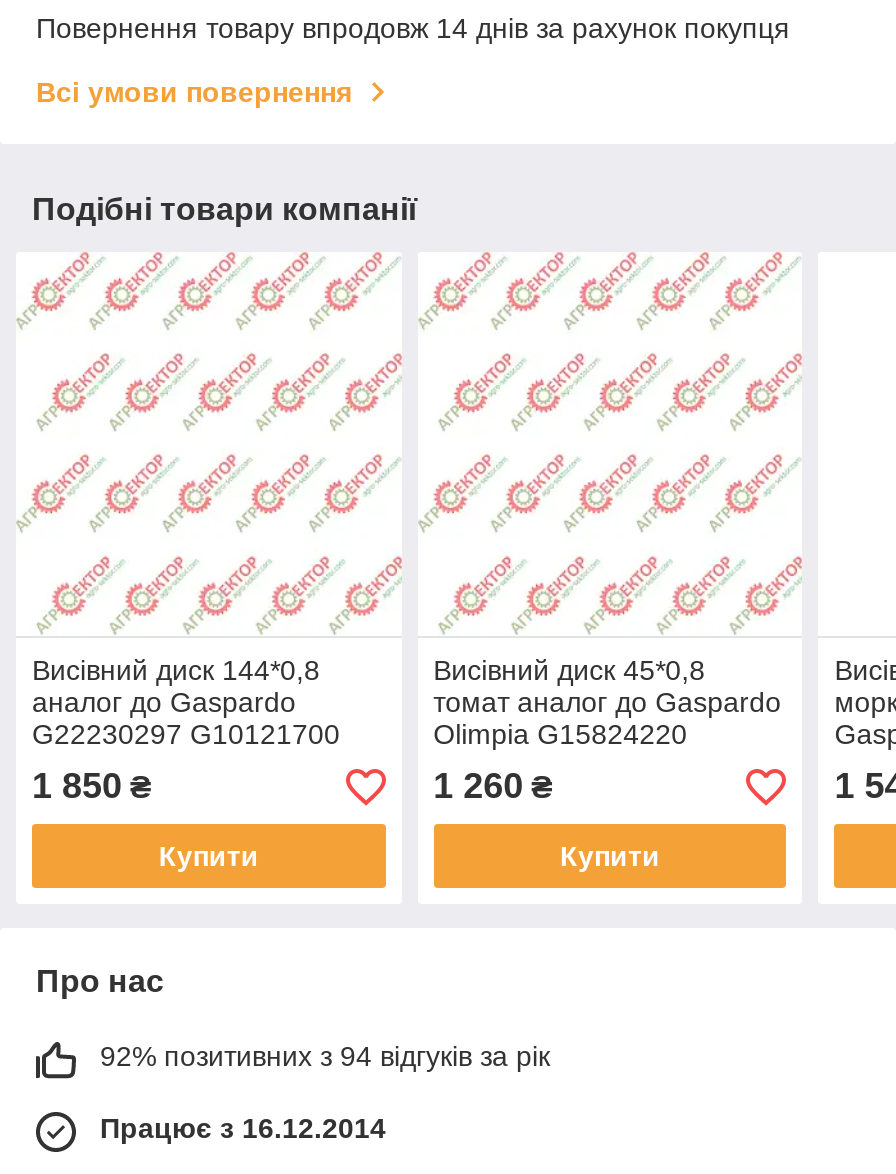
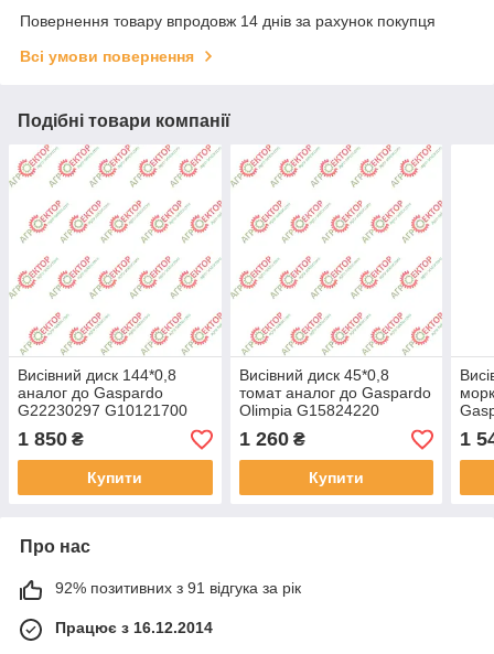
[100,1041,550,1073] 92% позитивних з 94 відгуків за рік -> [55,579,301,597] 92% позитивних з 91 відгука за рік

